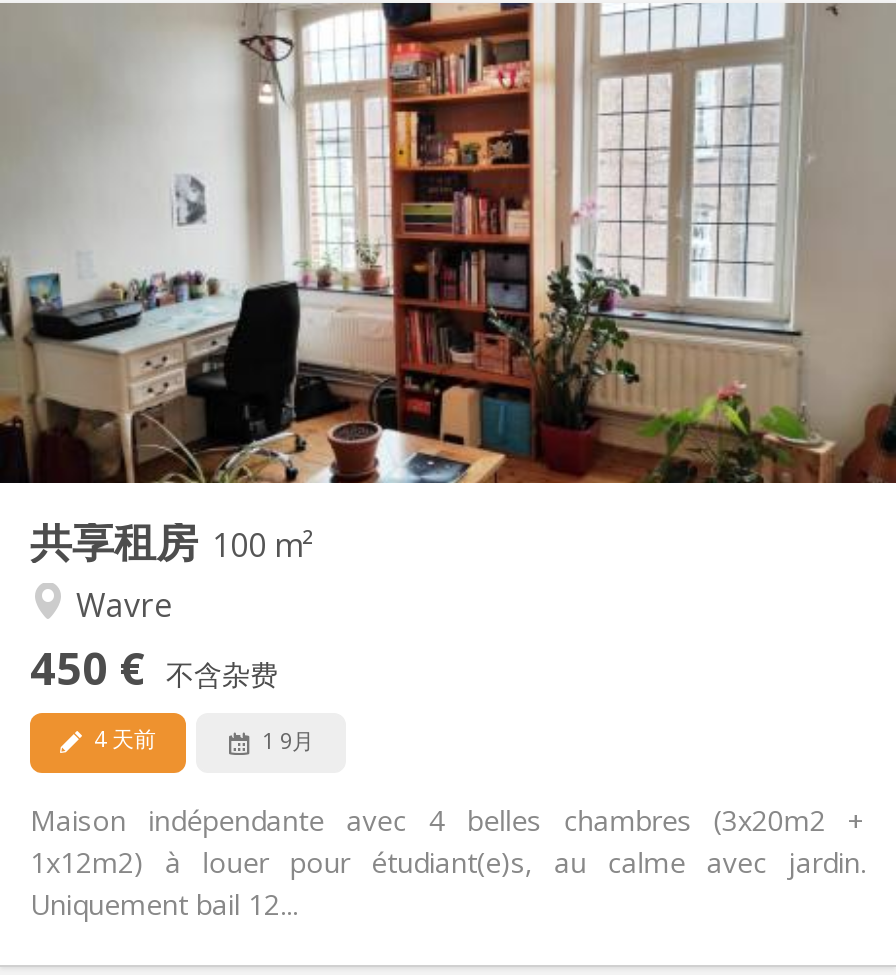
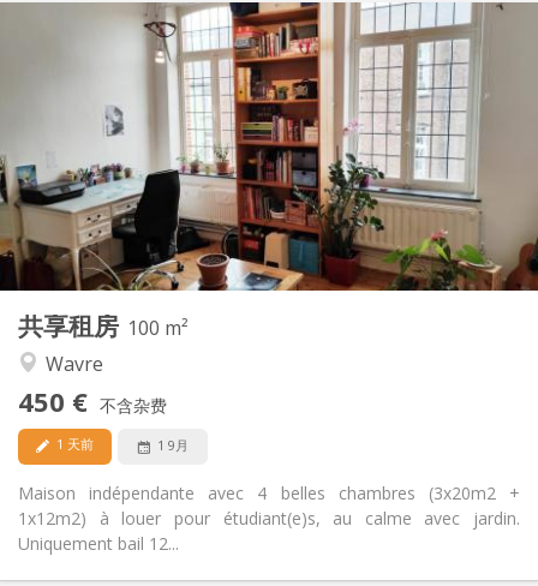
[88,724,156,754] 4 天前 -> [53,435,94,453] 1 天前

